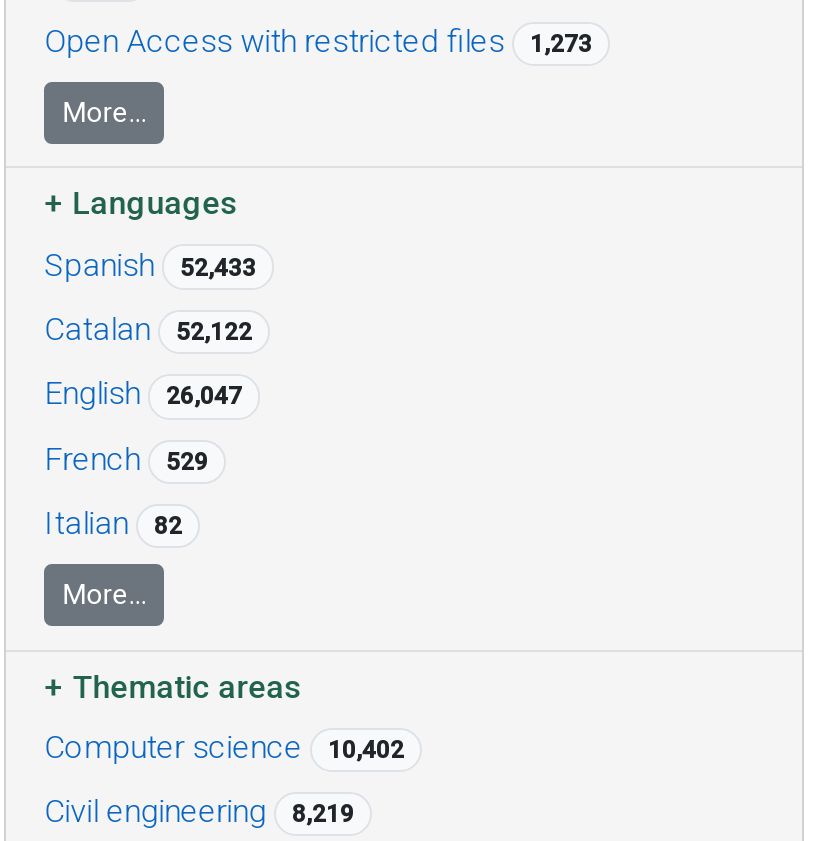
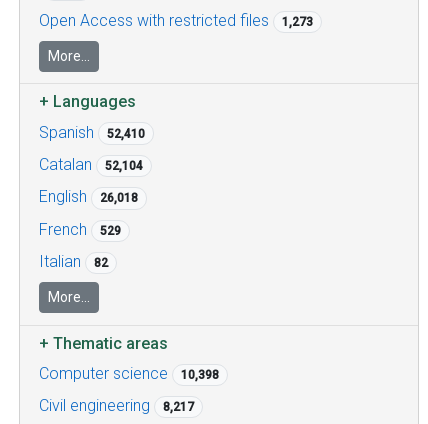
[44,245,256,283] Spanish 52,433 -> [39,123,145,142] Spanish 52,410
[44,310,252,348] Catalan 52,122 -> [39,155,143,174] Catalan 52,104
[44,375,242,413] English 26,047 -> [39,187,138,206] English 26,018
[44,727,404,765] Computer science 10,402 -> [39,364,219,383] Computer science 10,398
[44,792,354,830] Civil engineering 8,219 -> [39,396,194,415] Civil engineering 8,217

